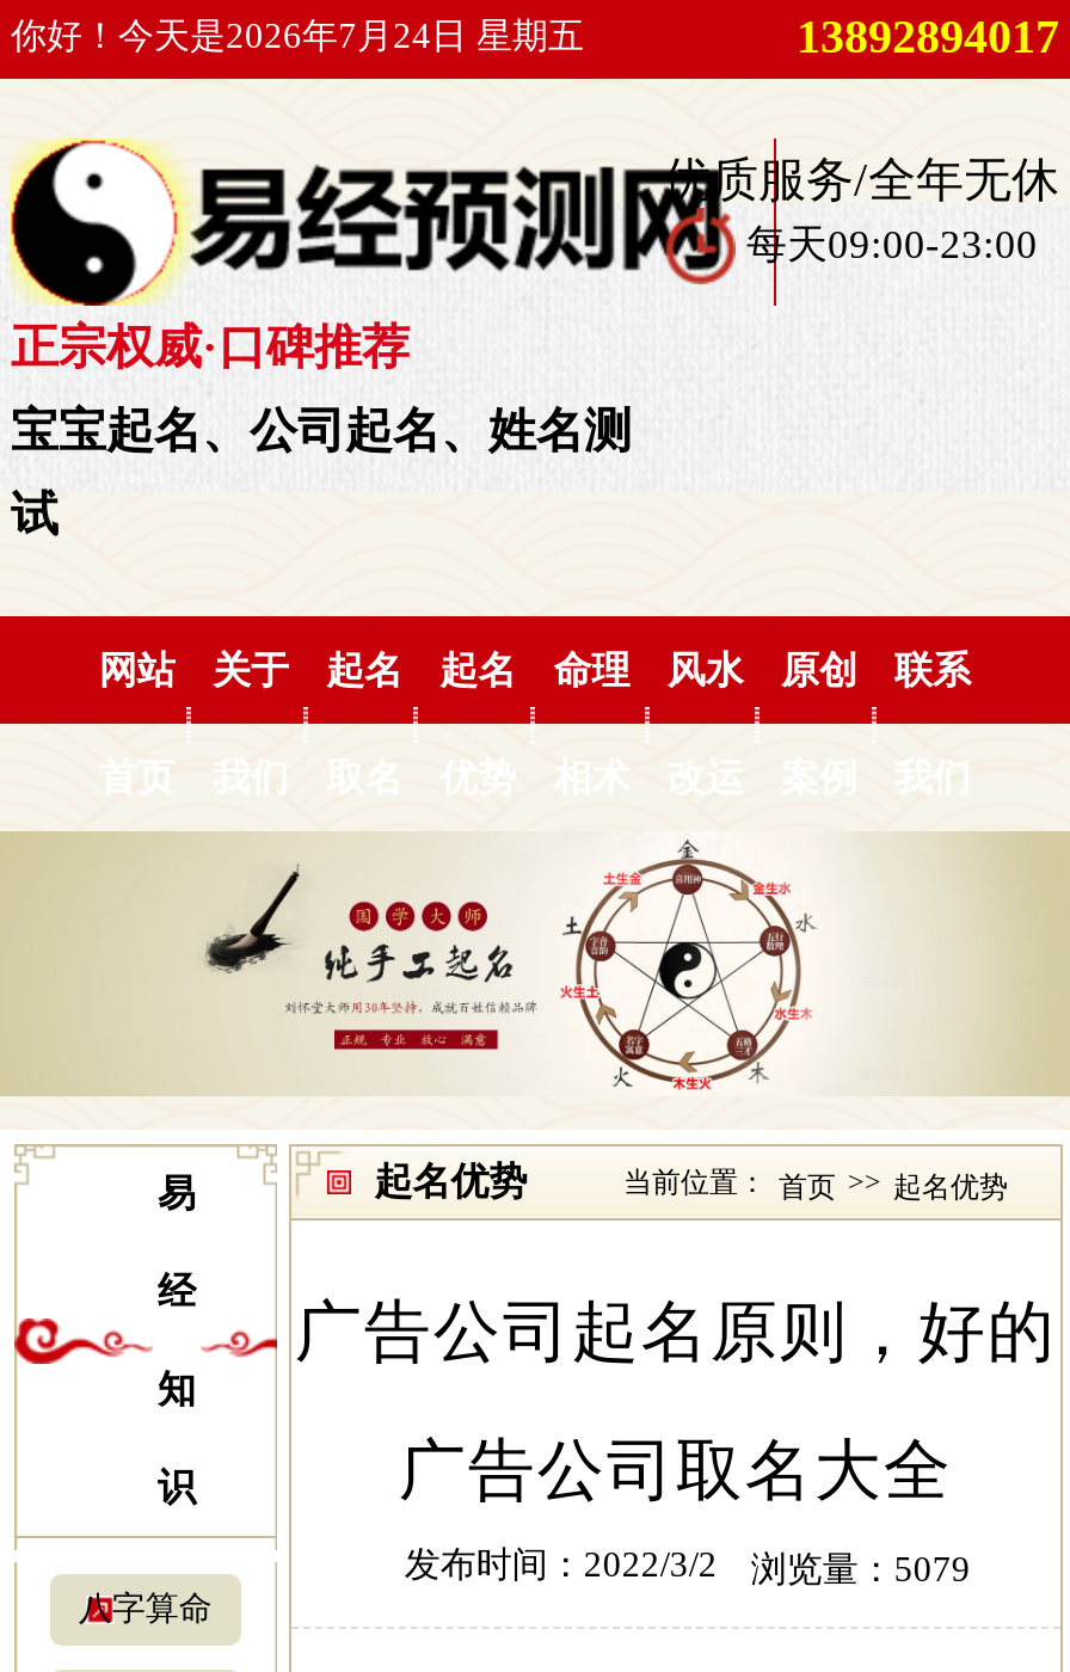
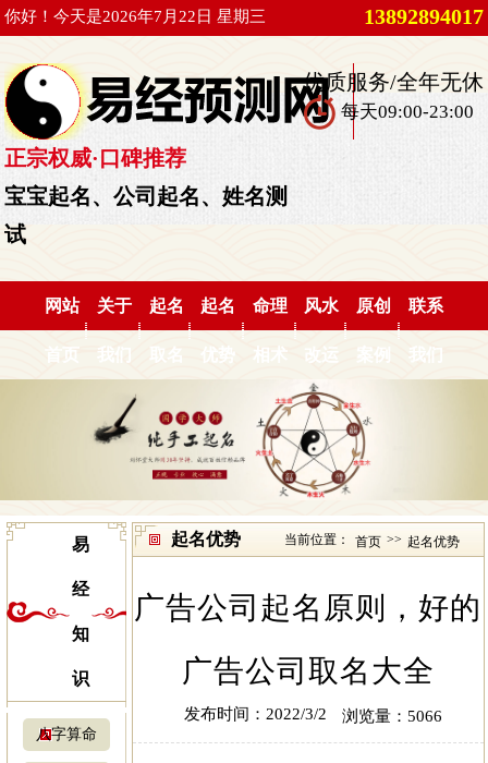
[11,17,584,55] 你好！今天是2026年7月24日 星期五 -> [5,8,266,25] 你好！今天是2026年7月22日 星期三
[405,1546,971,1587] 发布时间：2022/3/2 浏览量：5079 -> [185,705,443,724] 发布时间：2022/3/2 浏览量：5066

